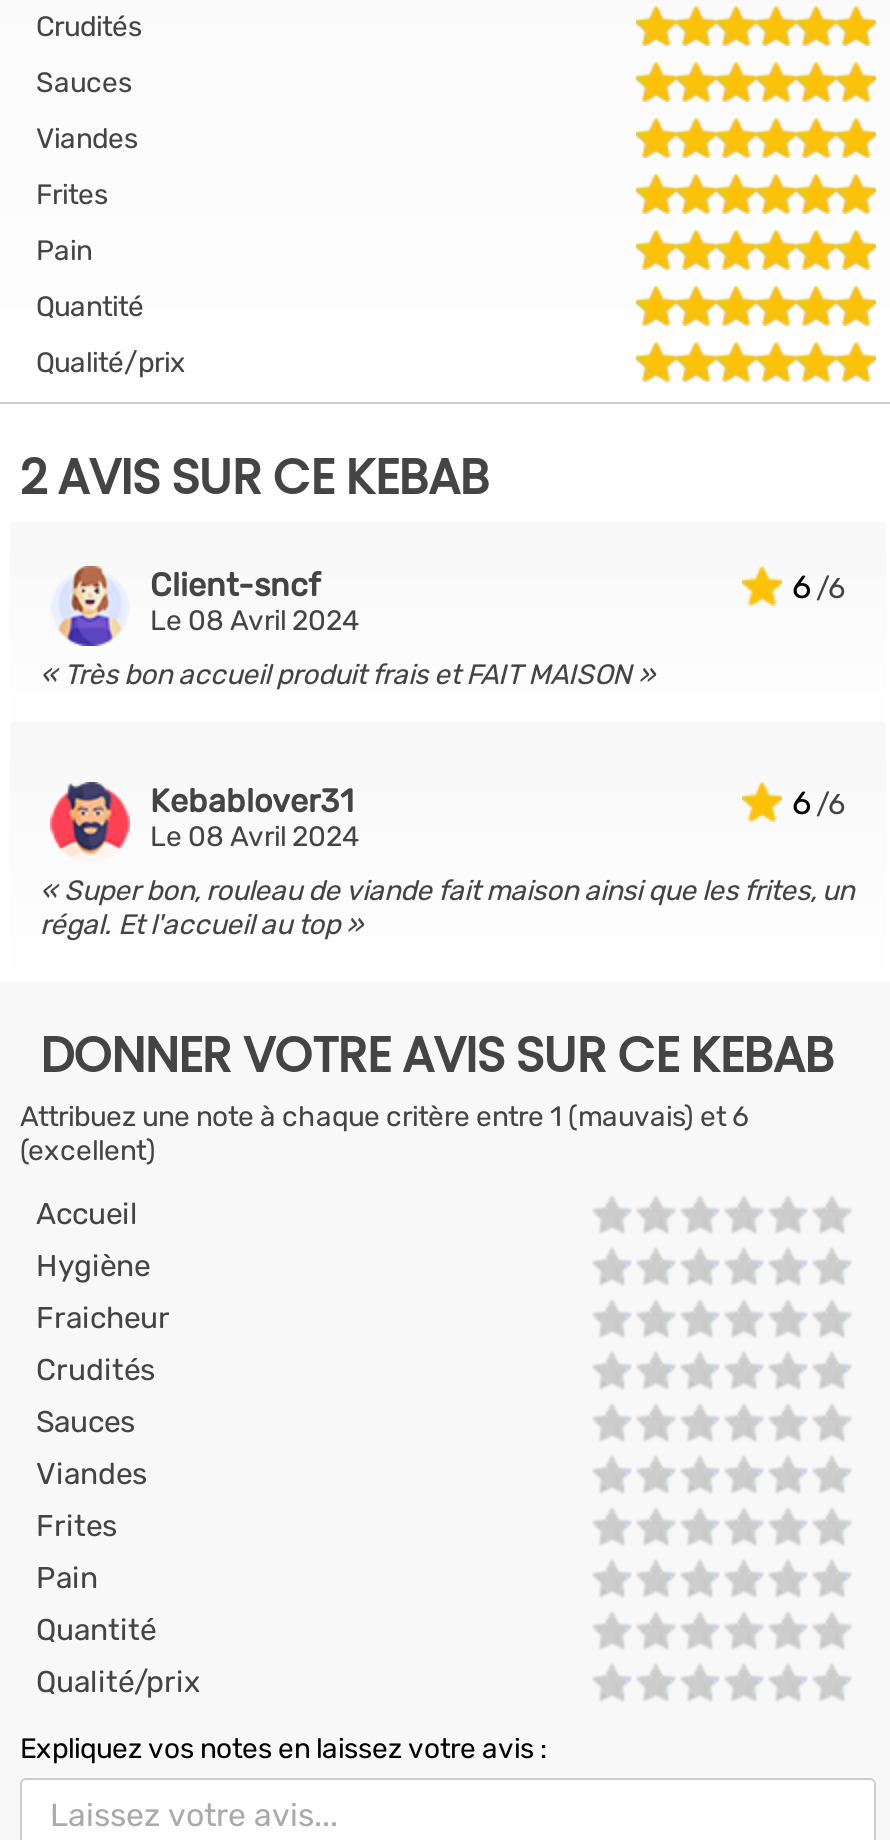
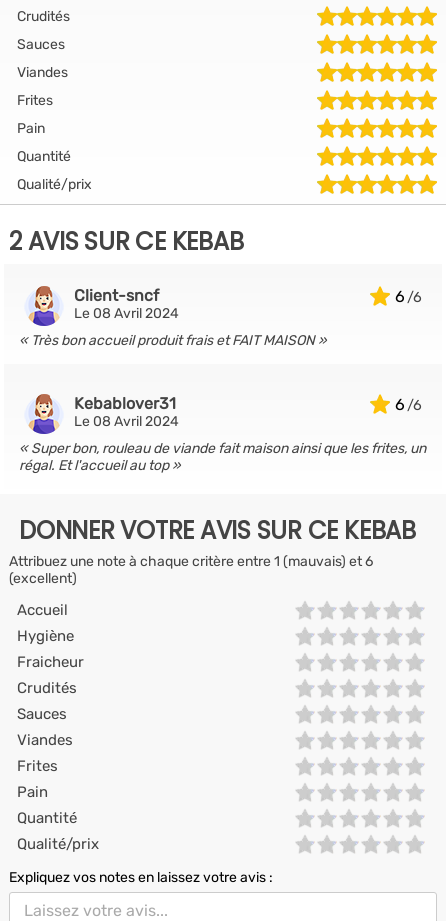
[48,780,132,862] [image] -> [24,393,64,435] [image]

